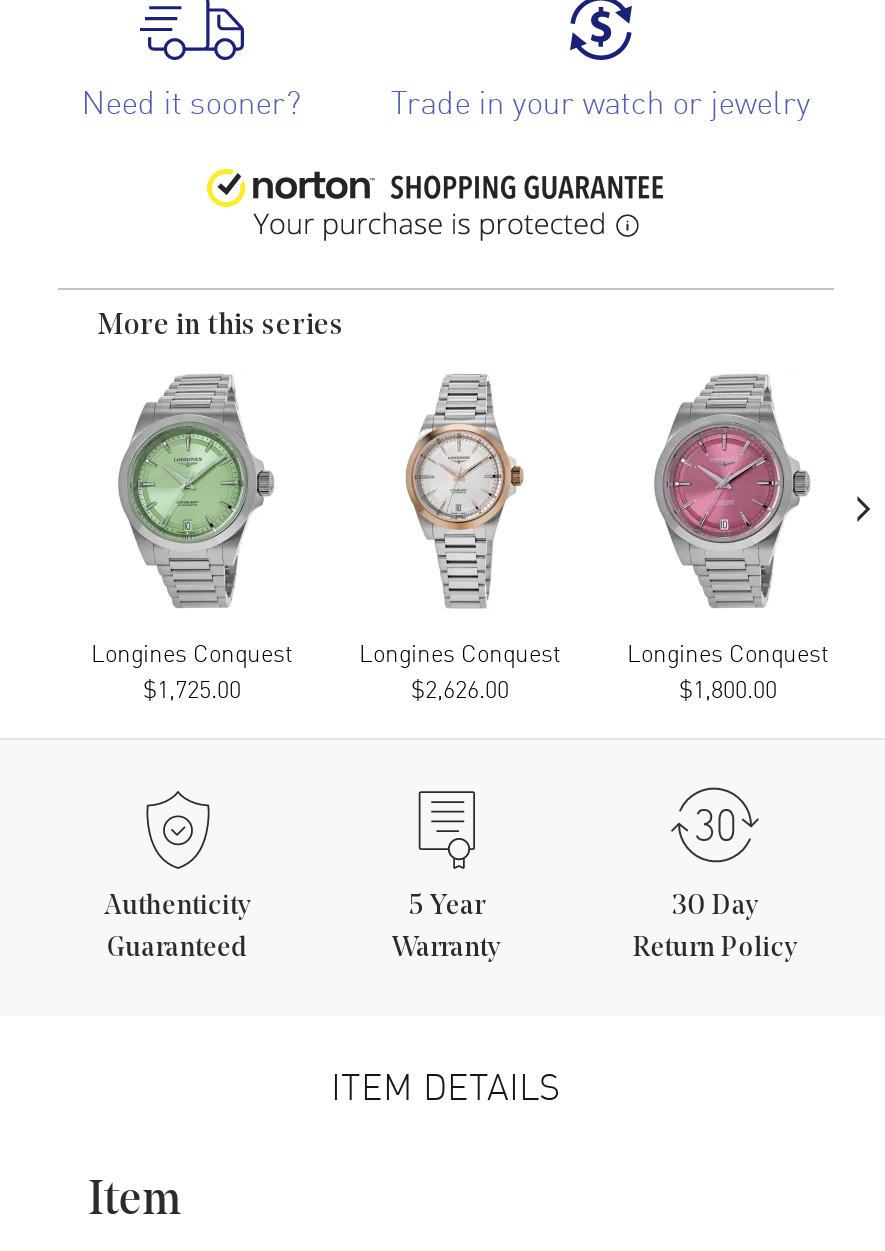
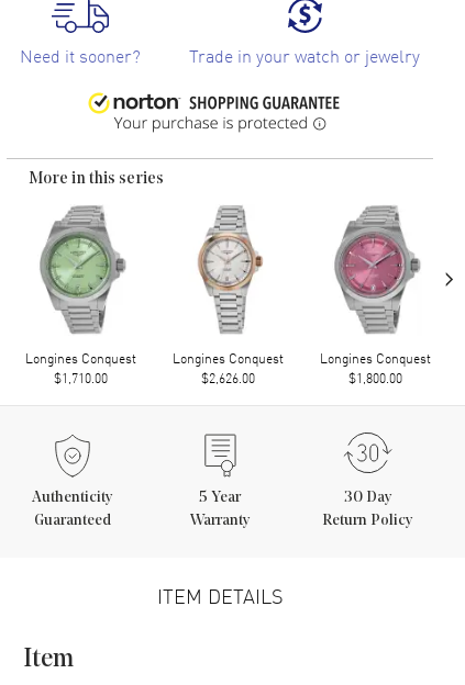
[143,668,241,704] $1,725.00 -> [53,367,107,386] $1,710.00

